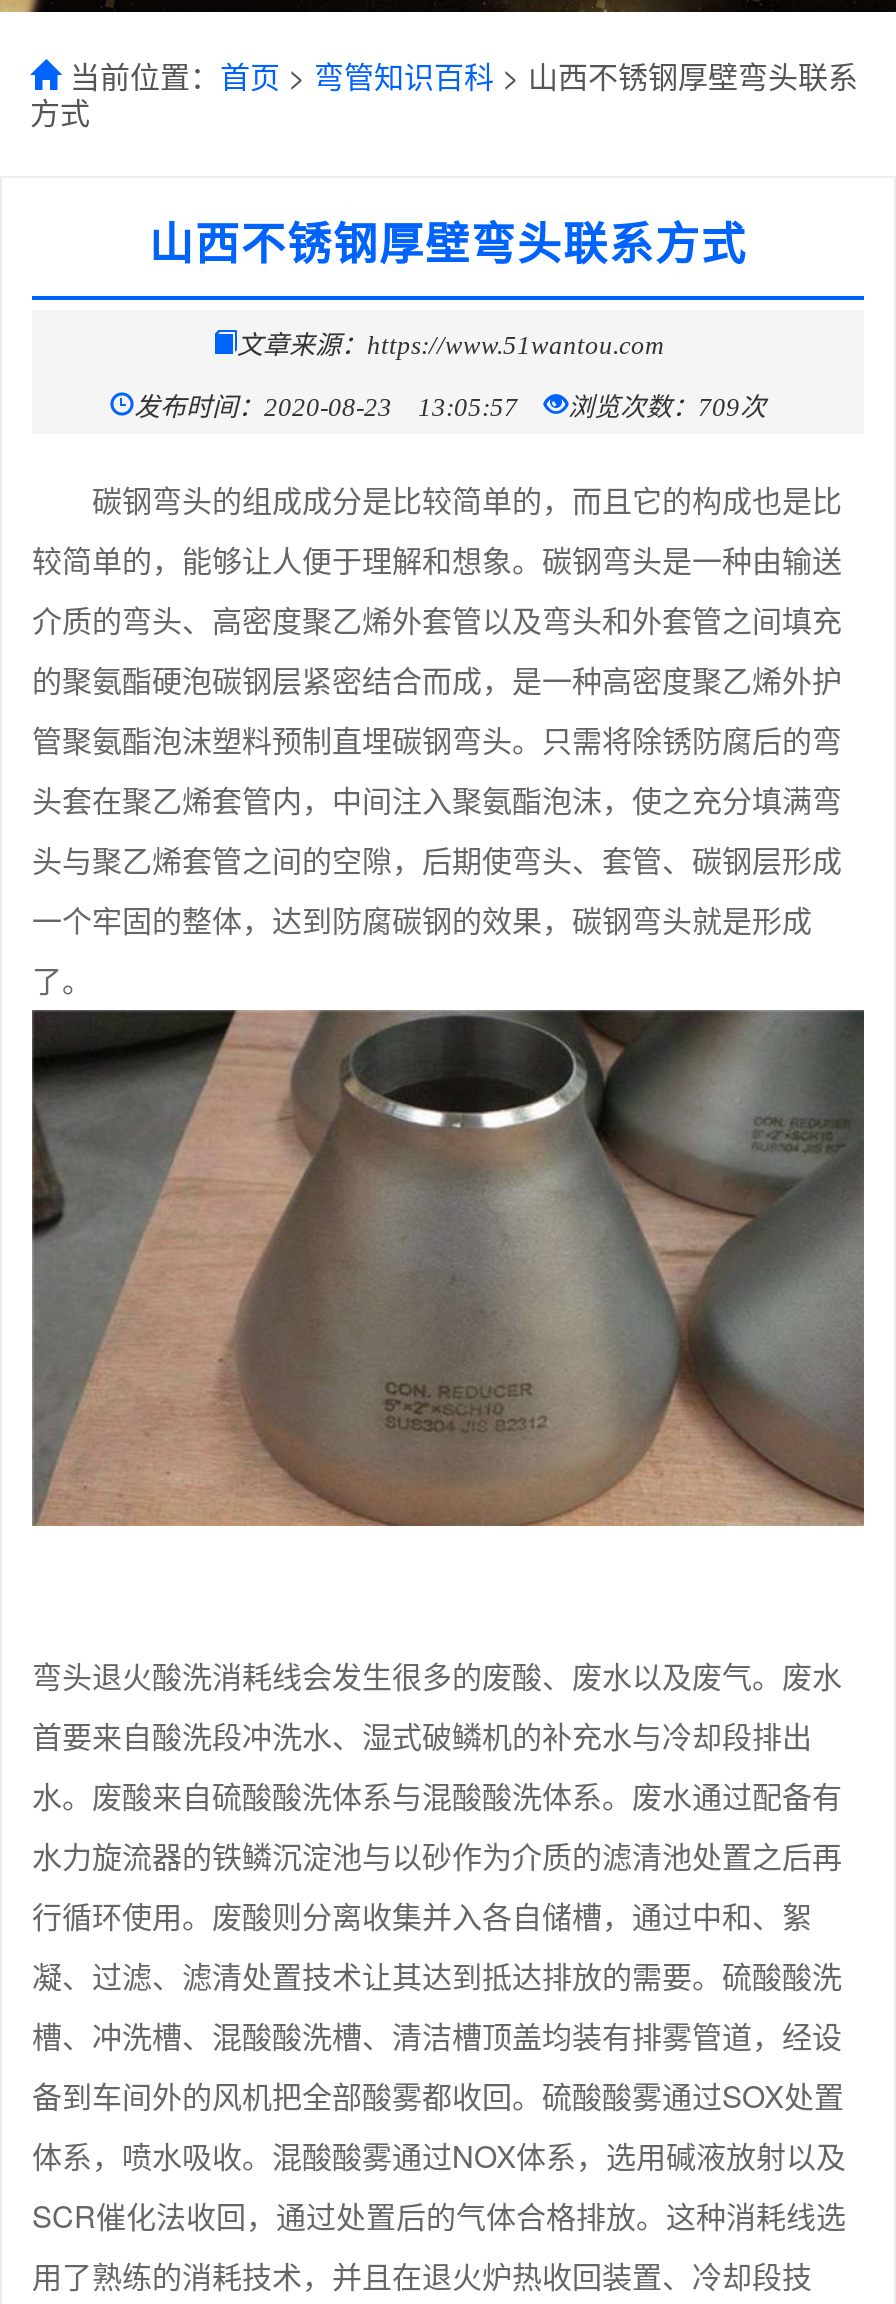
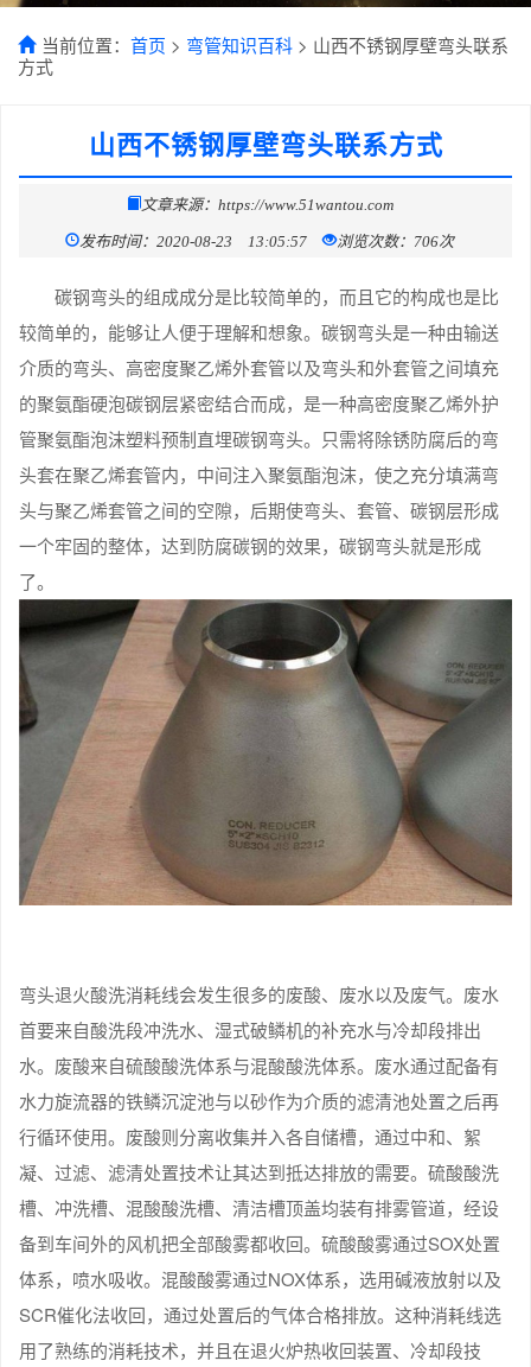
[134,387,766,417] 发布时间：2020-08-23 13:05:57 浏览次数：709次 -> [79,230,454,248] 发布时间：2020-08-23 13:05:57 浏览次数：706次

